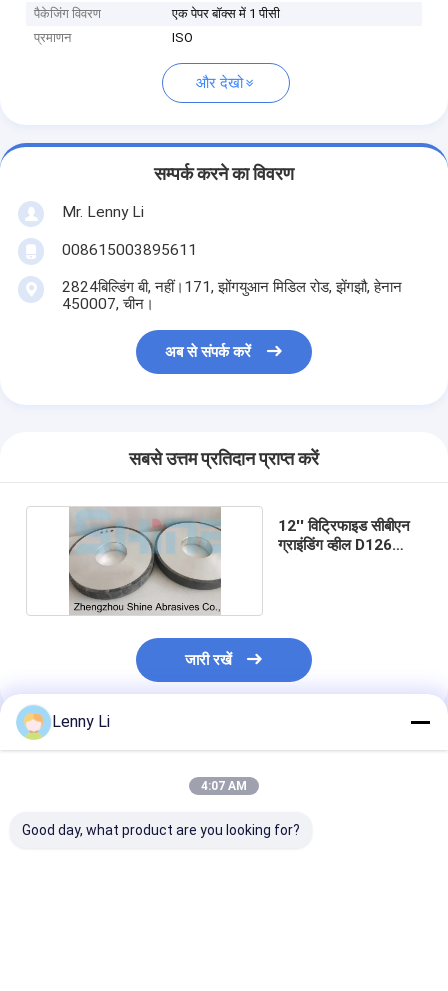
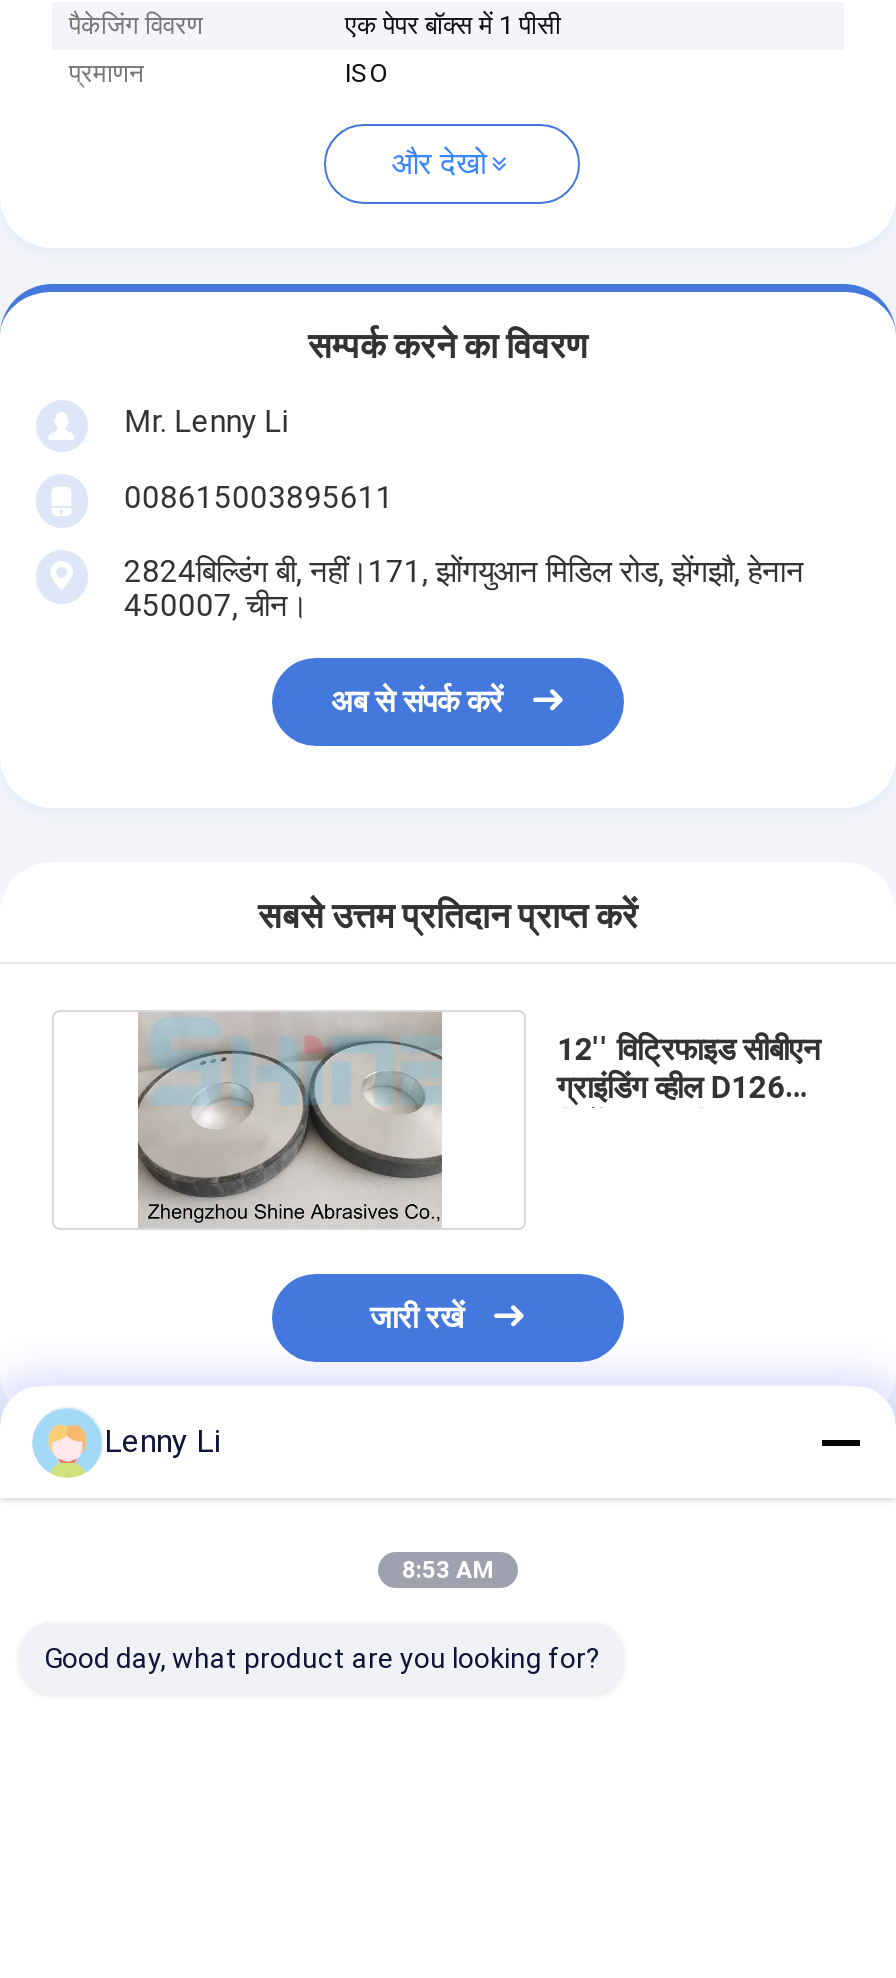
[201,779,247,793] 4:07 AM -> [402,1556,494,1584] 8:53 AM

